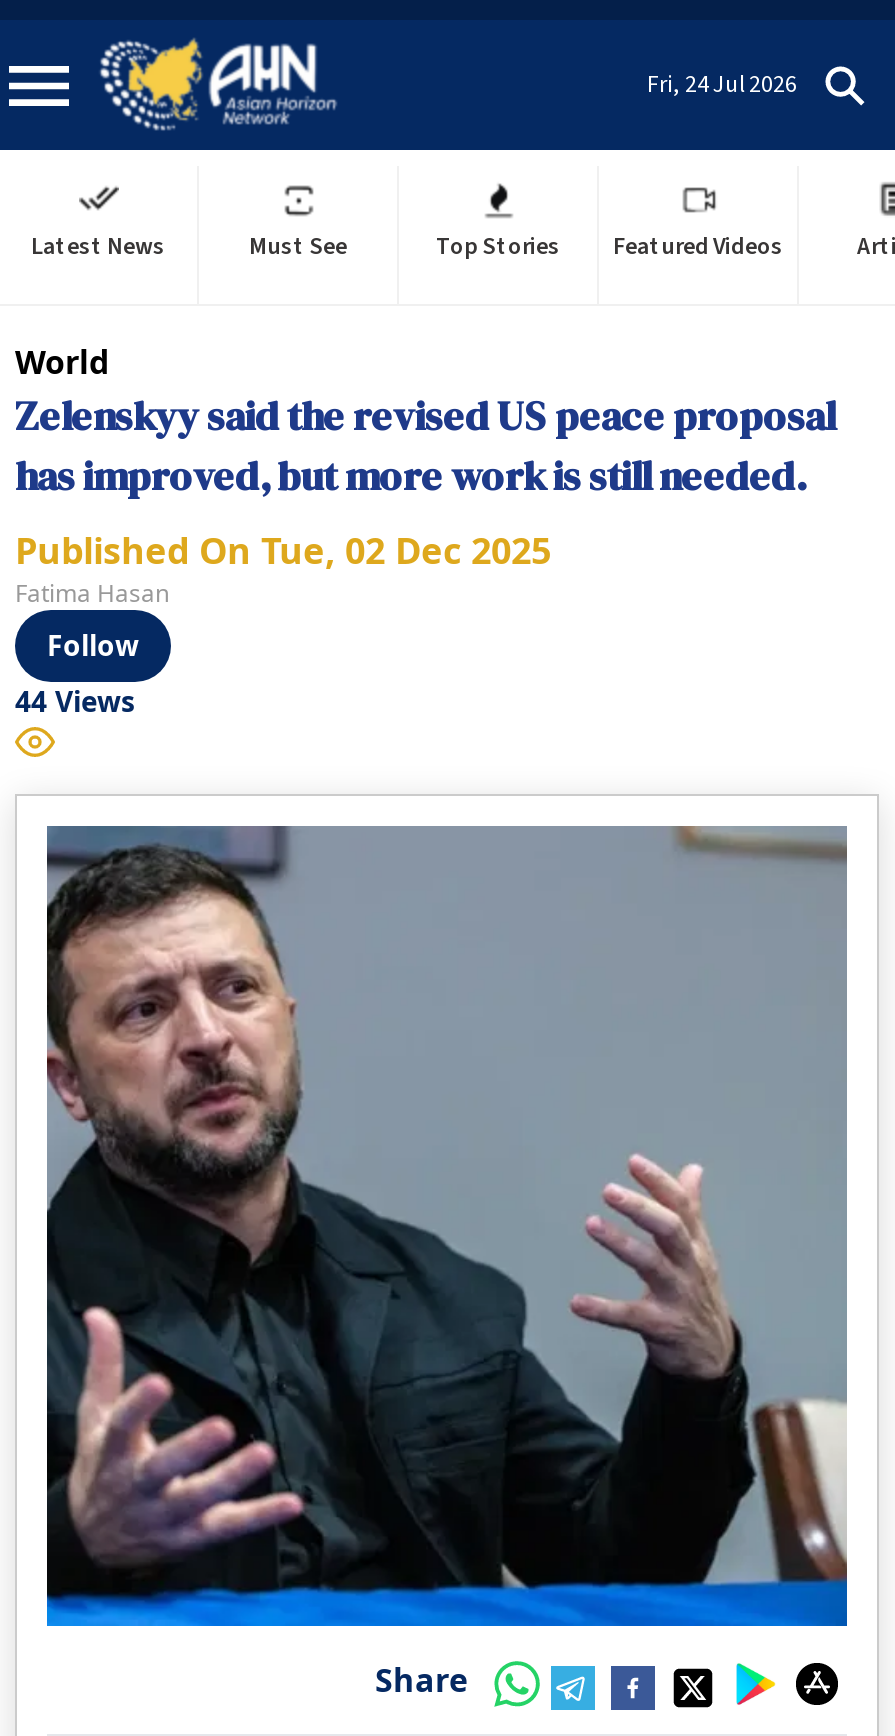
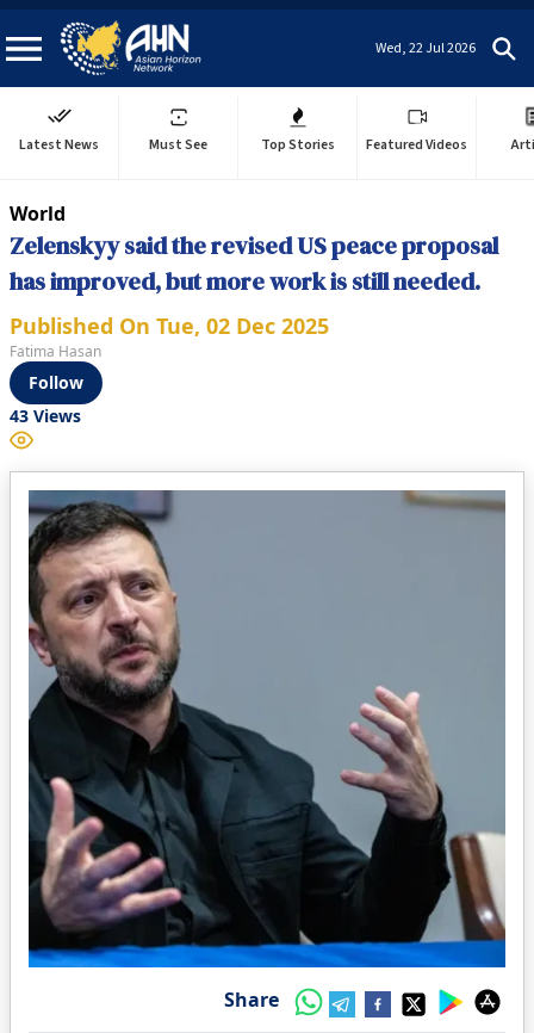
[647,67,797,101] Fri, 24 Jul 2026 -> [375,38,476,58] Wed, 22 Jul 2026
[15,682,135,720] 44Views -> [10,404,81,427] 43Views

